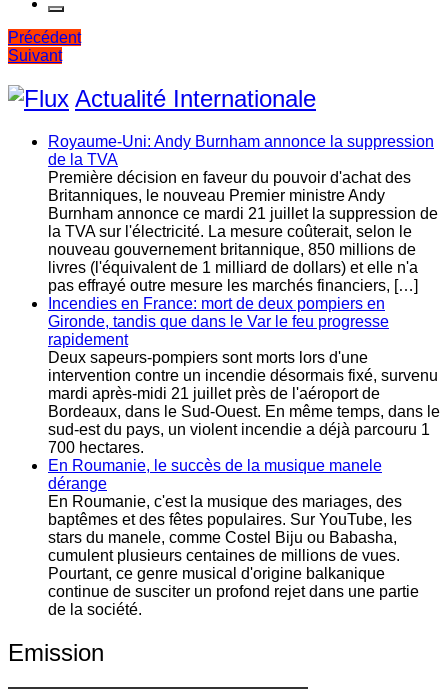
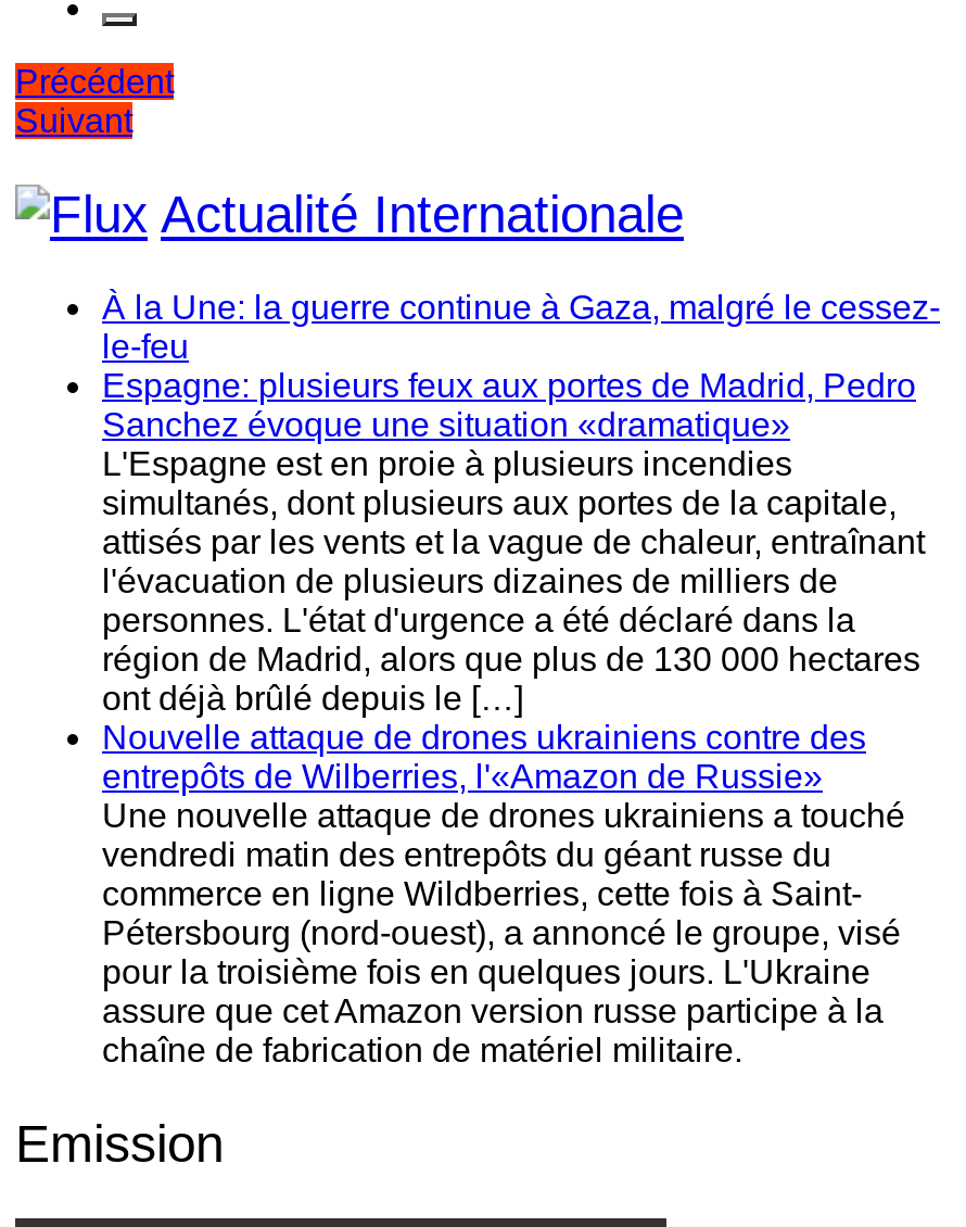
[48,133,440,618] Royaume-Uni: Andy Burnham annonce la suppression | de la TVA | Première décision en faveur du pouvoir d'achat des | Britanniques, le nouveau Premier ministre Andy | Burnham annonce ce mardi 21 juillet la suppression de | la TVA sur l'électricité. La mesure coûterait, selon le | nouveau gouvernement britannique, 850 millions de | livres (l'équivalent de 1 milliard de dollars) et elle n'a | pas effrayé outre mesure les marchés financiers, […] | Incendies en France: mort de deux pompiers en | Gironde, tandis que dans le Var le feu progresse | rapidement | Deux sapeurs-pompiers sont morts lors d'une | intervention contre un incendie désormais fixé, survenu | mardi après-midi 21 juillet près de l'aéroport de | Bordeaux, dans le Sud-Ouest. En même temps, dans le | sud-est du pays, un violent incendie a déjà parcouru 1 | 700 hectares. | En Roumanie, le succès de la musique manele | dérange | En Roumanie, c'est la musique des mariages, des | baptêmes et des fêtes populaires. Sur YouTube, les | stars du manele, comme Costel Biju ou Babasha, | cumulent plusieurs centaines de millions de vues. | Pourtant, ce genre musical d'origine balkanique | continue de susciter un profond rejet dans une partie | de la société. -> [102,289,940,1069] À la Une: la guerre continue à Gaza, malgré le cessez- | le-feu | Espagne: plusieurs feux aux portes de Madrid, Pedro | Sanchez évoque une situation «dramatique» | L'Espagne est en proie à plusieurs incendies | simultanés, dont plusieurs aux portes de la capitale, | attisés par les vents et la vague de chaleur, entraînant | l'évacuation de plusieurs dizaines de milliers de | personnes. L'état d'urgence a été déclaré dans la | région de Madrid, alors que plus de 130 000 hectares | ont déjà brûlé depuis le […] | Nouvelle attaque de drones ukrainiens contre des | entrepôts de Wilberries, l'«Amazon de Russie» | Une nouvelle attaque de drones ukrainiens a touché | vendredi matin des entrepôts du géant russe du | commerce en ligne Wildberries, cette fois à Saint- | Pétersbourg (nord-ouest), a annoncé le groupe, visé | pour la troisième fois en quelques jours. L'Ukraine | assure que cet Amazon version russe participe à la | chaîne de fabrication de matériel militaire.

